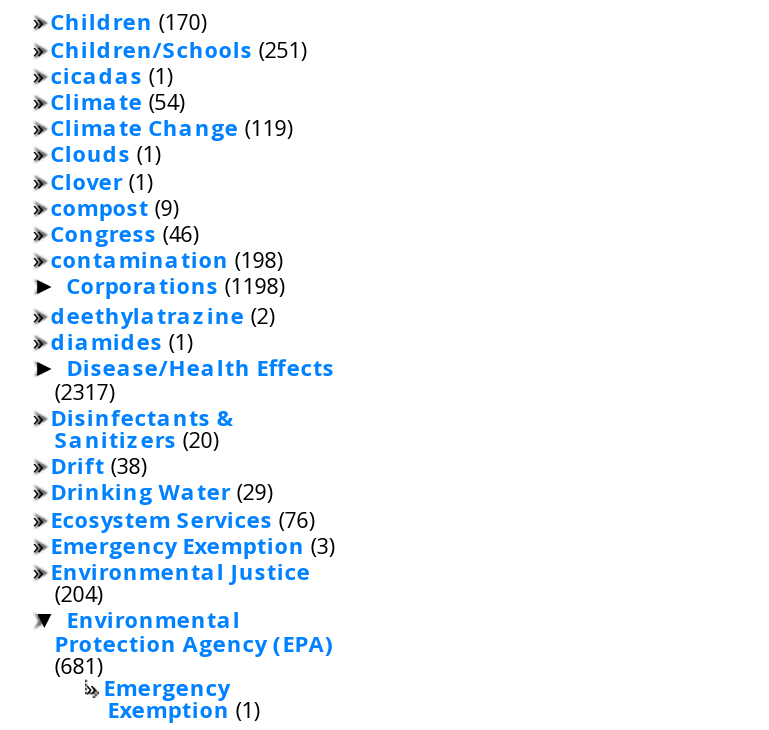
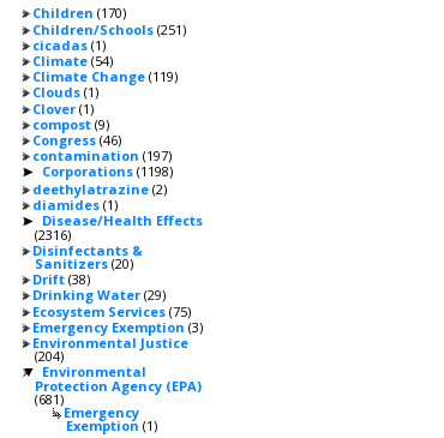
[51,244,283,274] contamination (198) -> [32,147,171,165] contamination (197)
[55,376,115,406] (2317) -> [35,225,71,243] (2316)
[51,503,315,533] Ecosystem Services (76) -> [32,302,191,320] Ecosystem Services (75)

